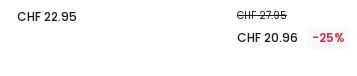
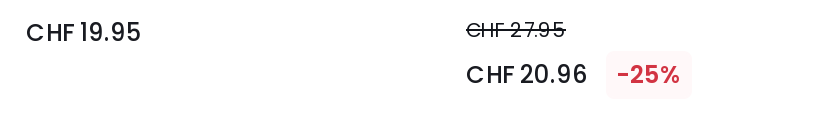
[17,8,77,25] CHF 22.95 -> [26,16,142,50] CHF 19.95

